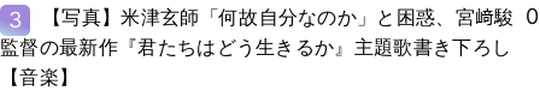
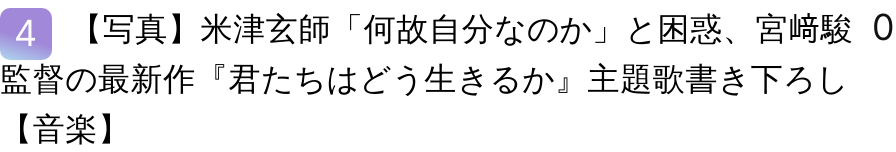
[8,3,539,32] 3 【写真】米津玄師「何故自分なのか」と困惑、宮﨑駿 0 -> [14,5,895,53] 4 【写真】米津玄師「何故自分なのか」と困惑、宮﨑駿 0

